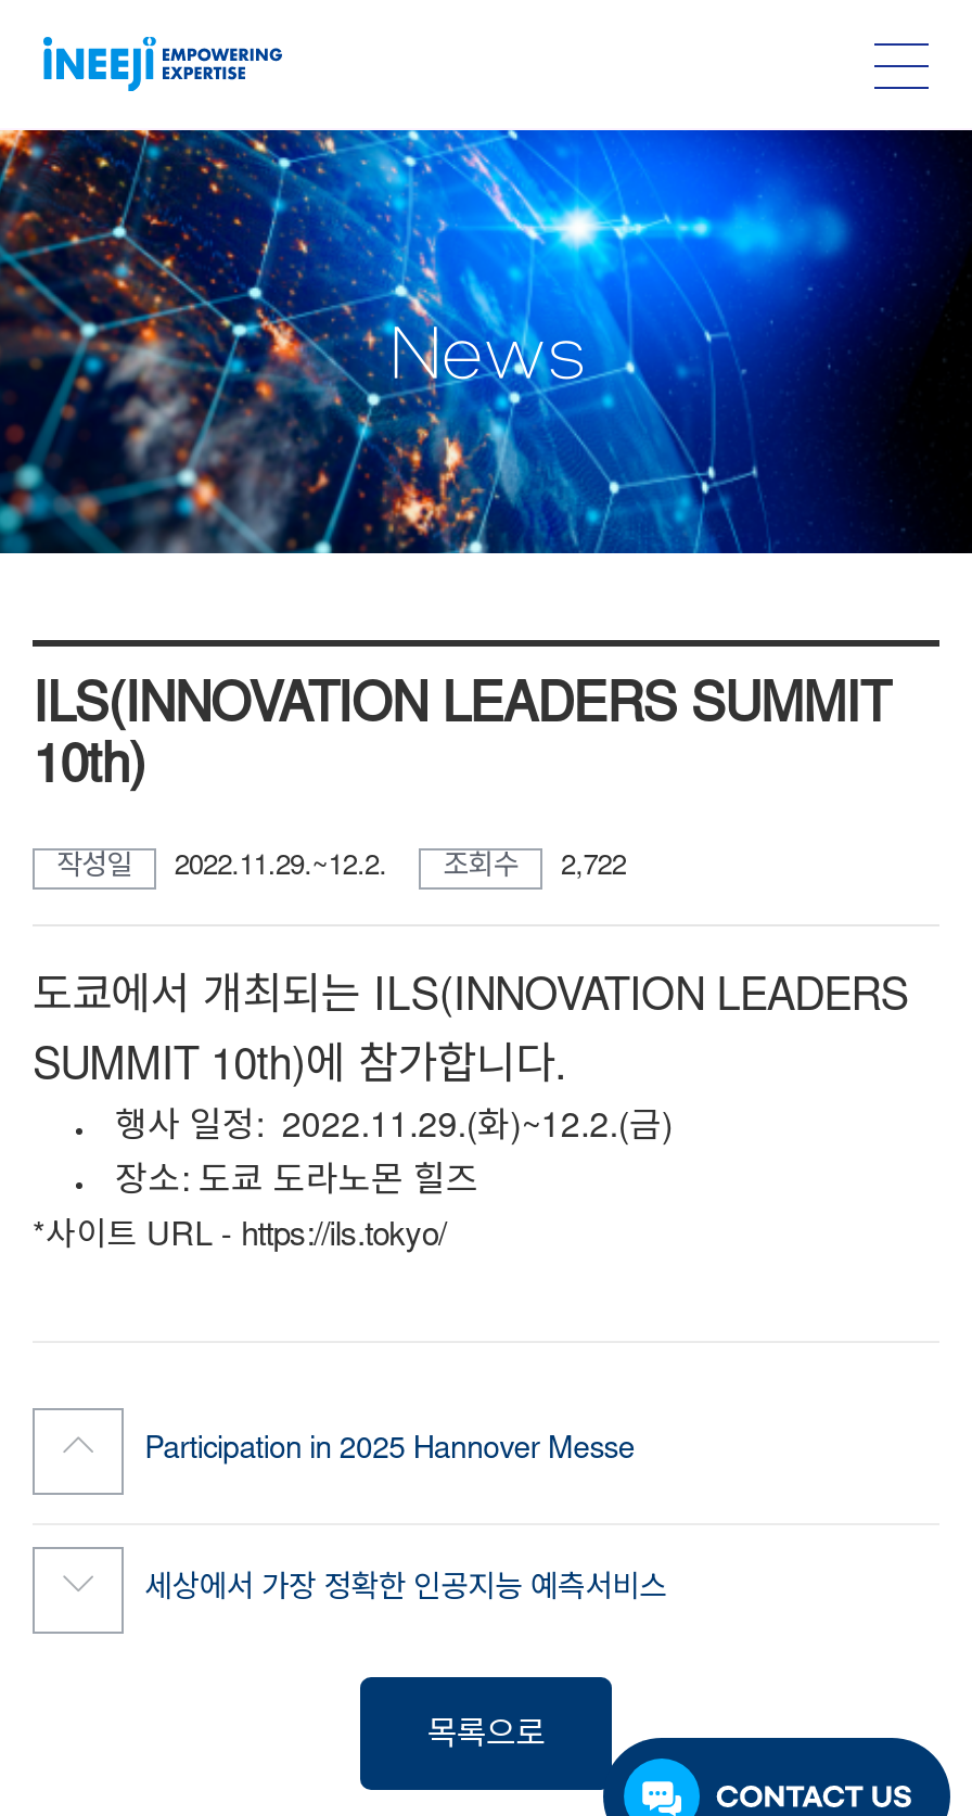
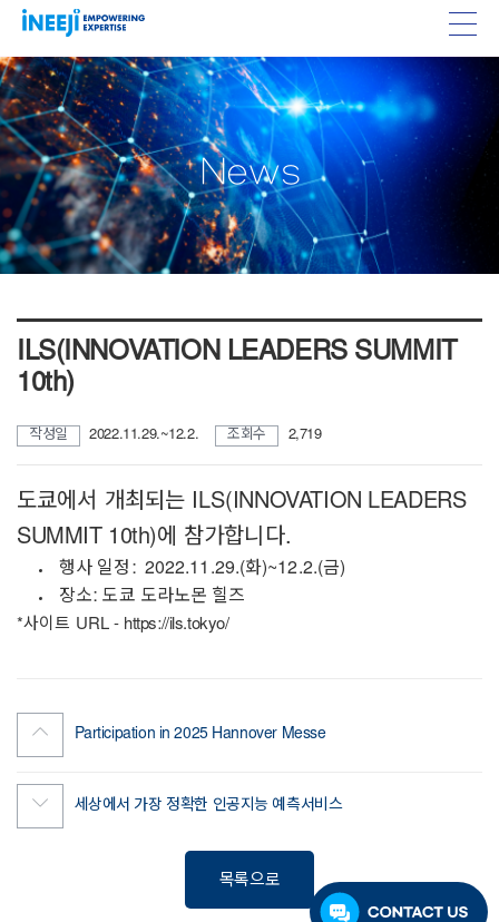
[56,855,626,883] 작성일 2022.11.29.~12.2. 조회수 2,722 -> [29,429,321,443] 작성일 2022.11.29.~12.2. 조회수 2,719

